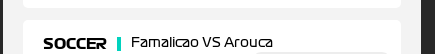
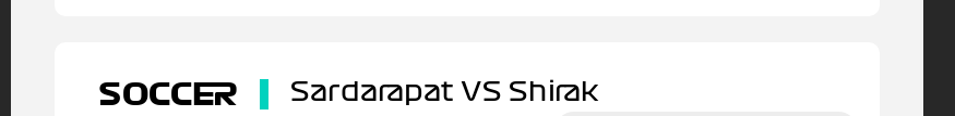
[131,37,273,49] Famalicao VS Arouca -> [290,79,598,105] Sardarapat VS Shirak

